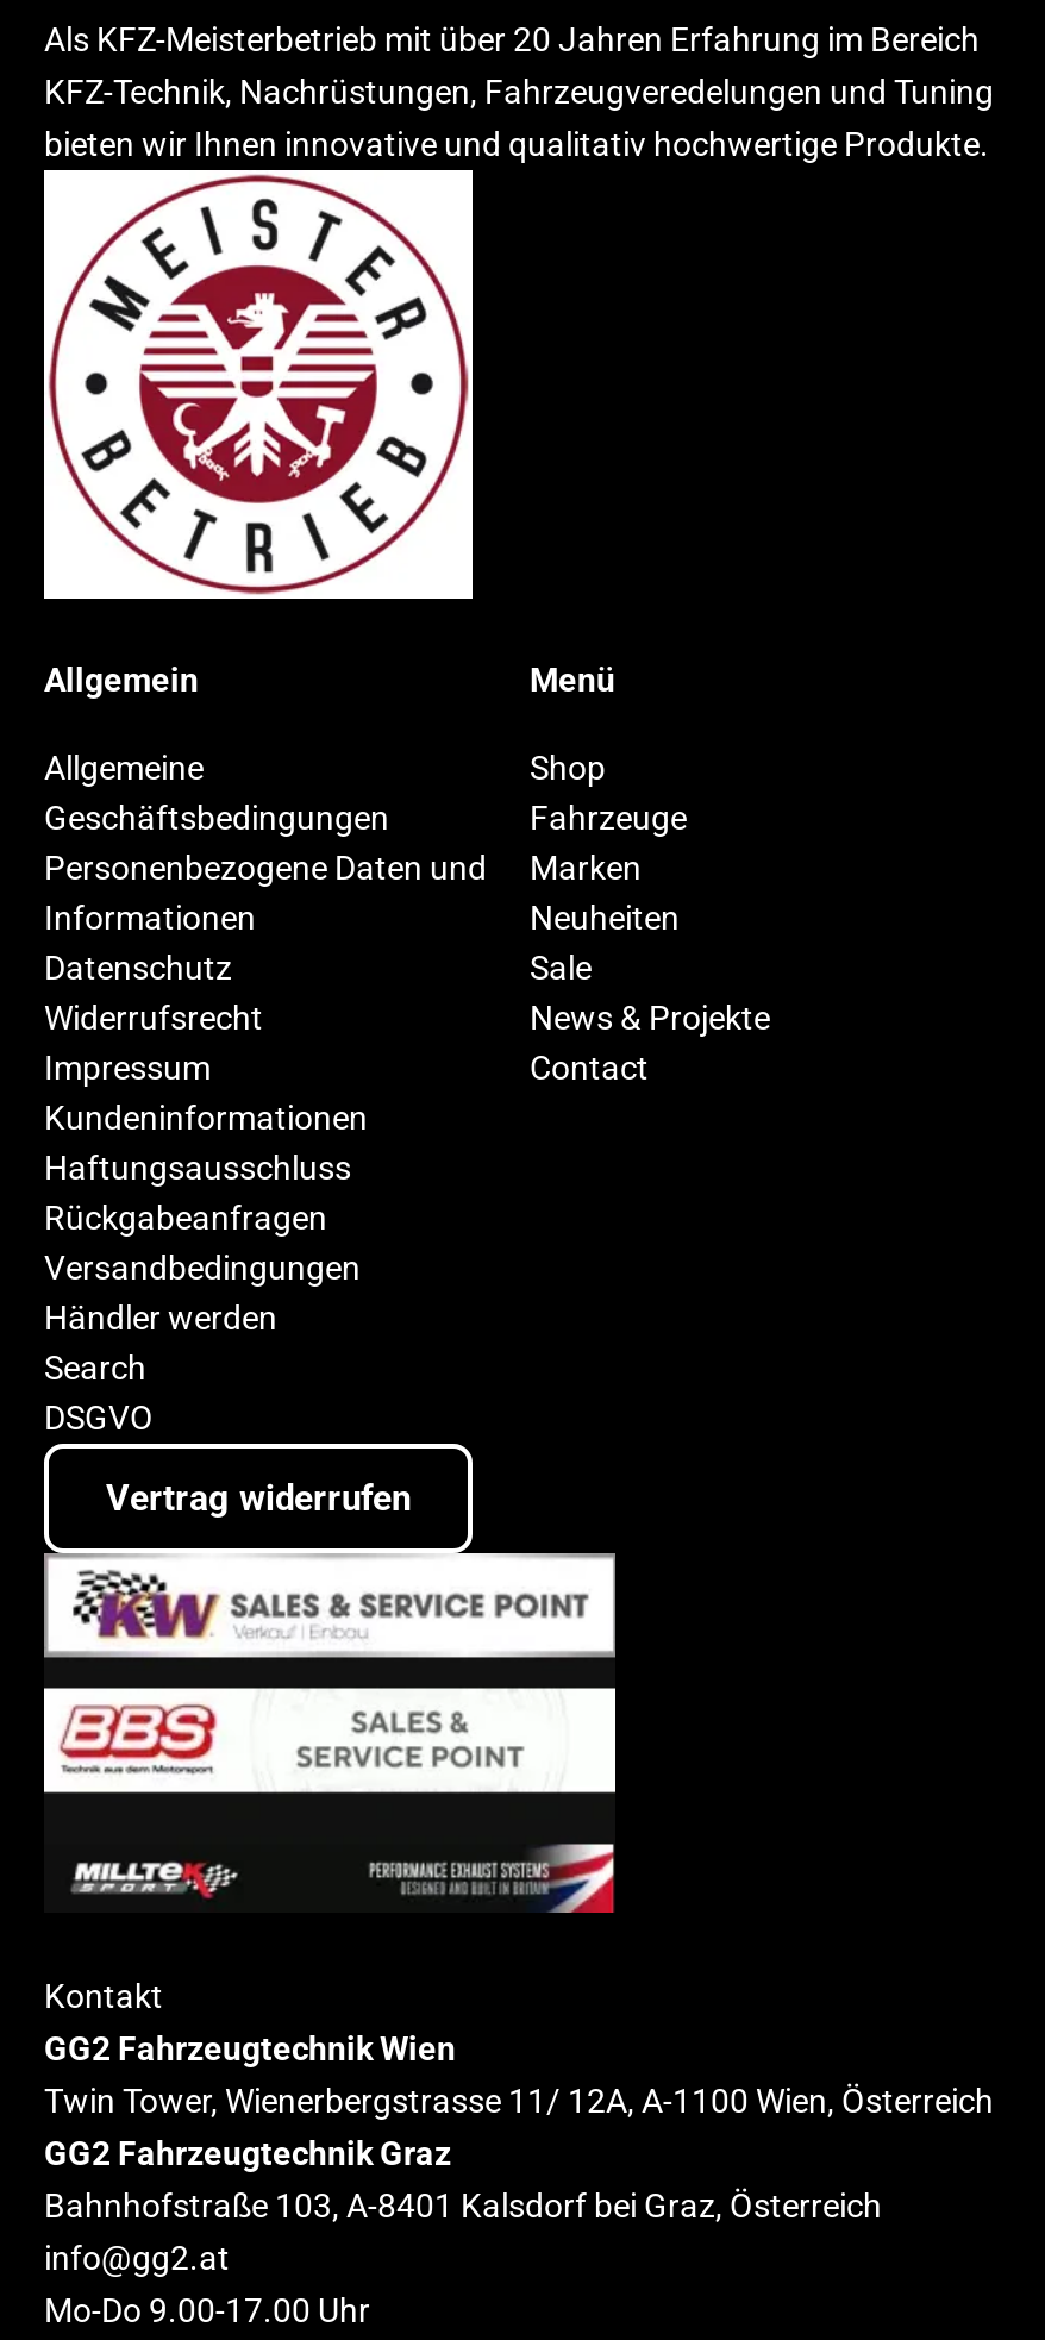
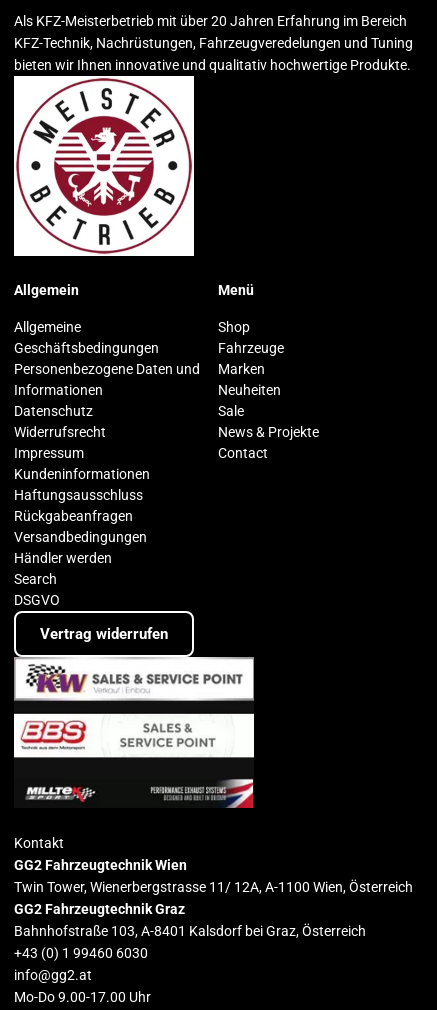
none -> [14,945,148,961] +43 (0) 1 99460 6030

